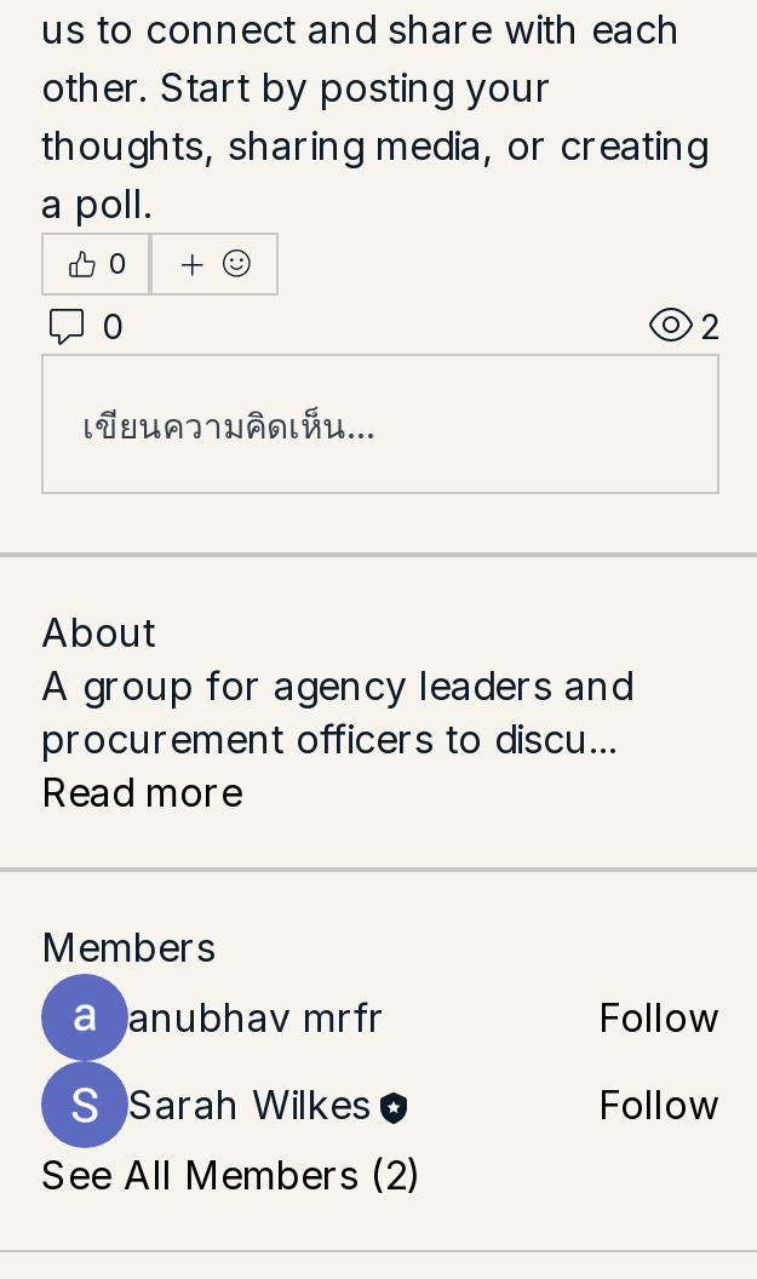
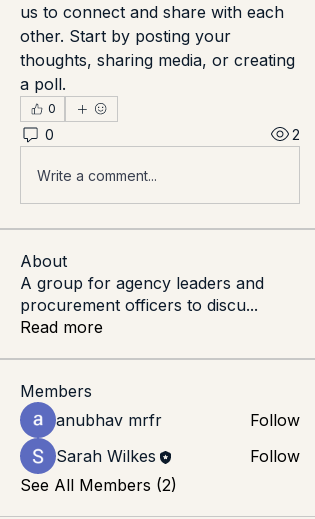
[82,403,373,445] เขียนความคิดเห็น… -> [37,166,157,183] Write a comment...

